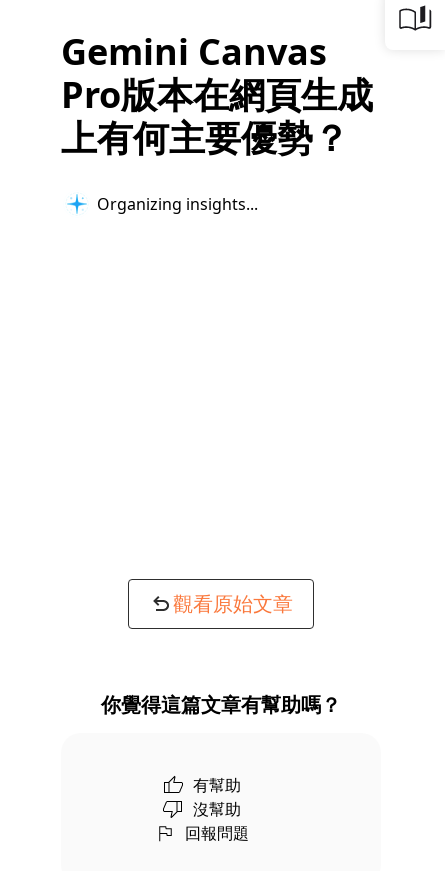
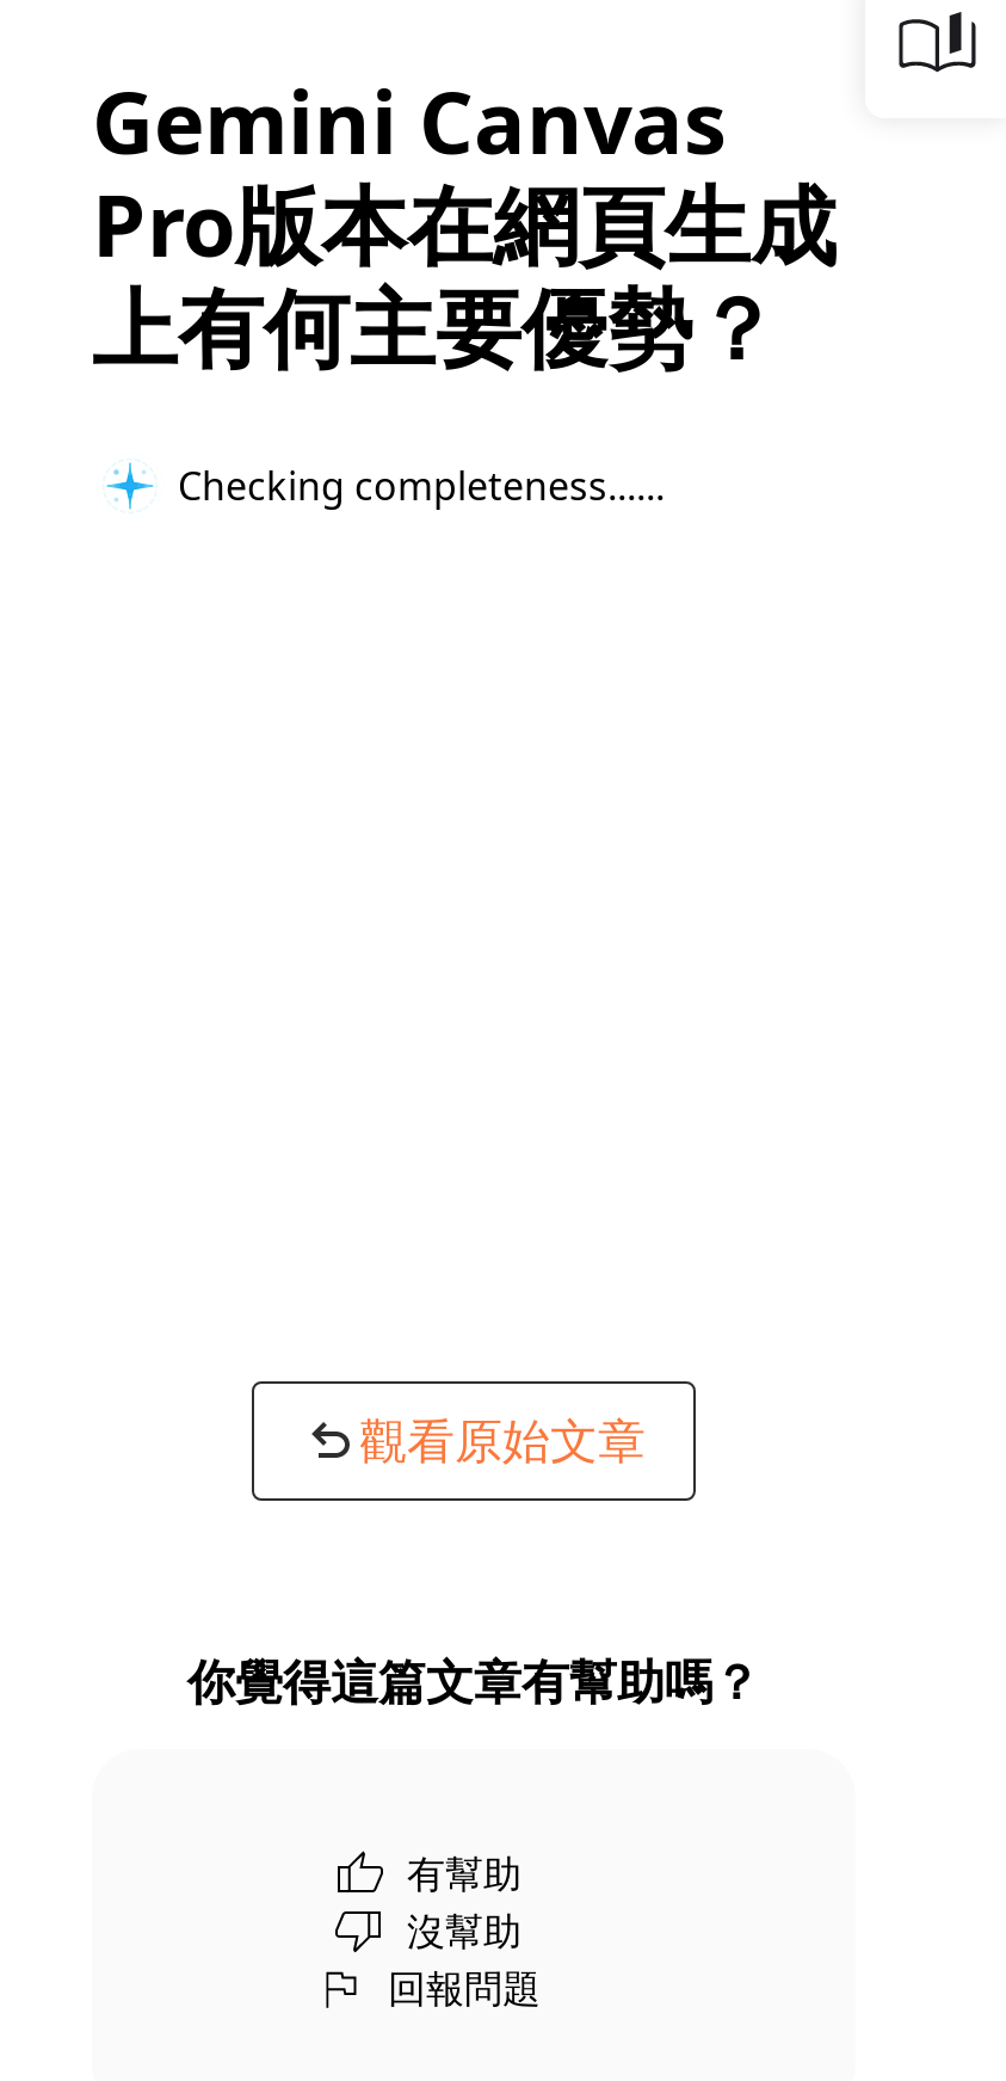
[97,192,258,214] Organizing insights... -> [178,458,636,511] Checking completeness...

